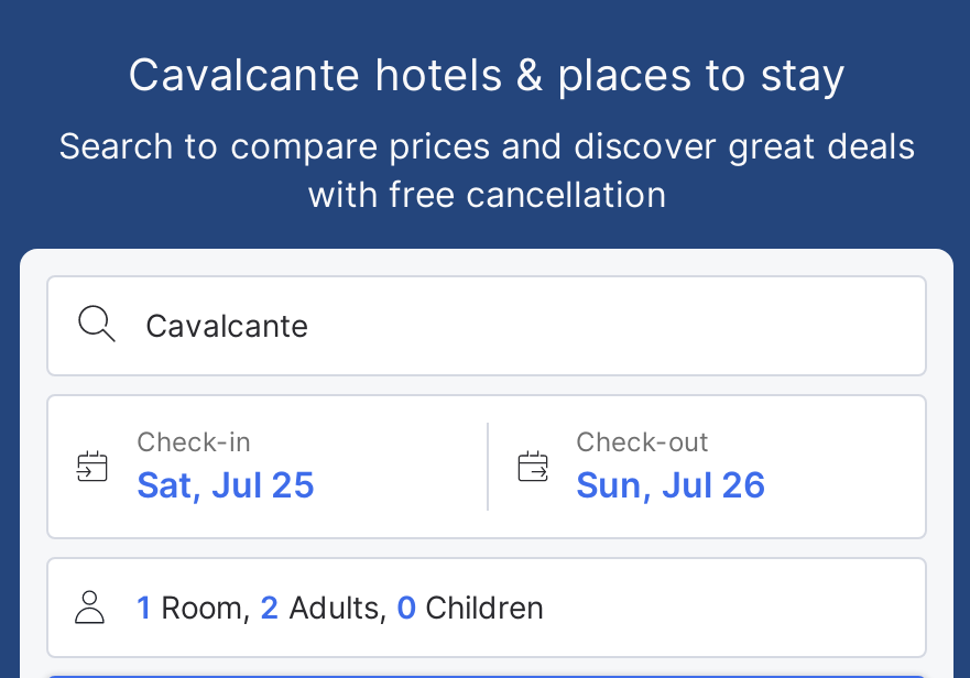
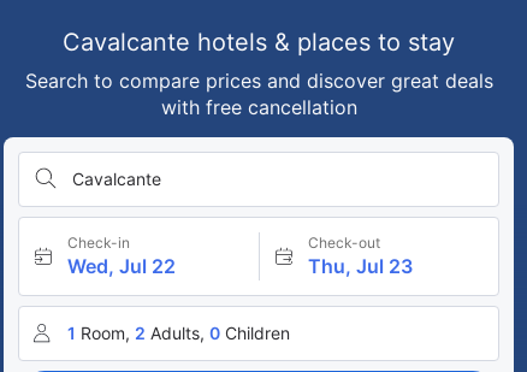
[137,462,315,506] Sat, Jul 25 -> [67,254,176,278] Wed, Jul 22
[576,462,765,506] Sun, Jul 26 -> [307,254,412,278] Thu, Jul 23

